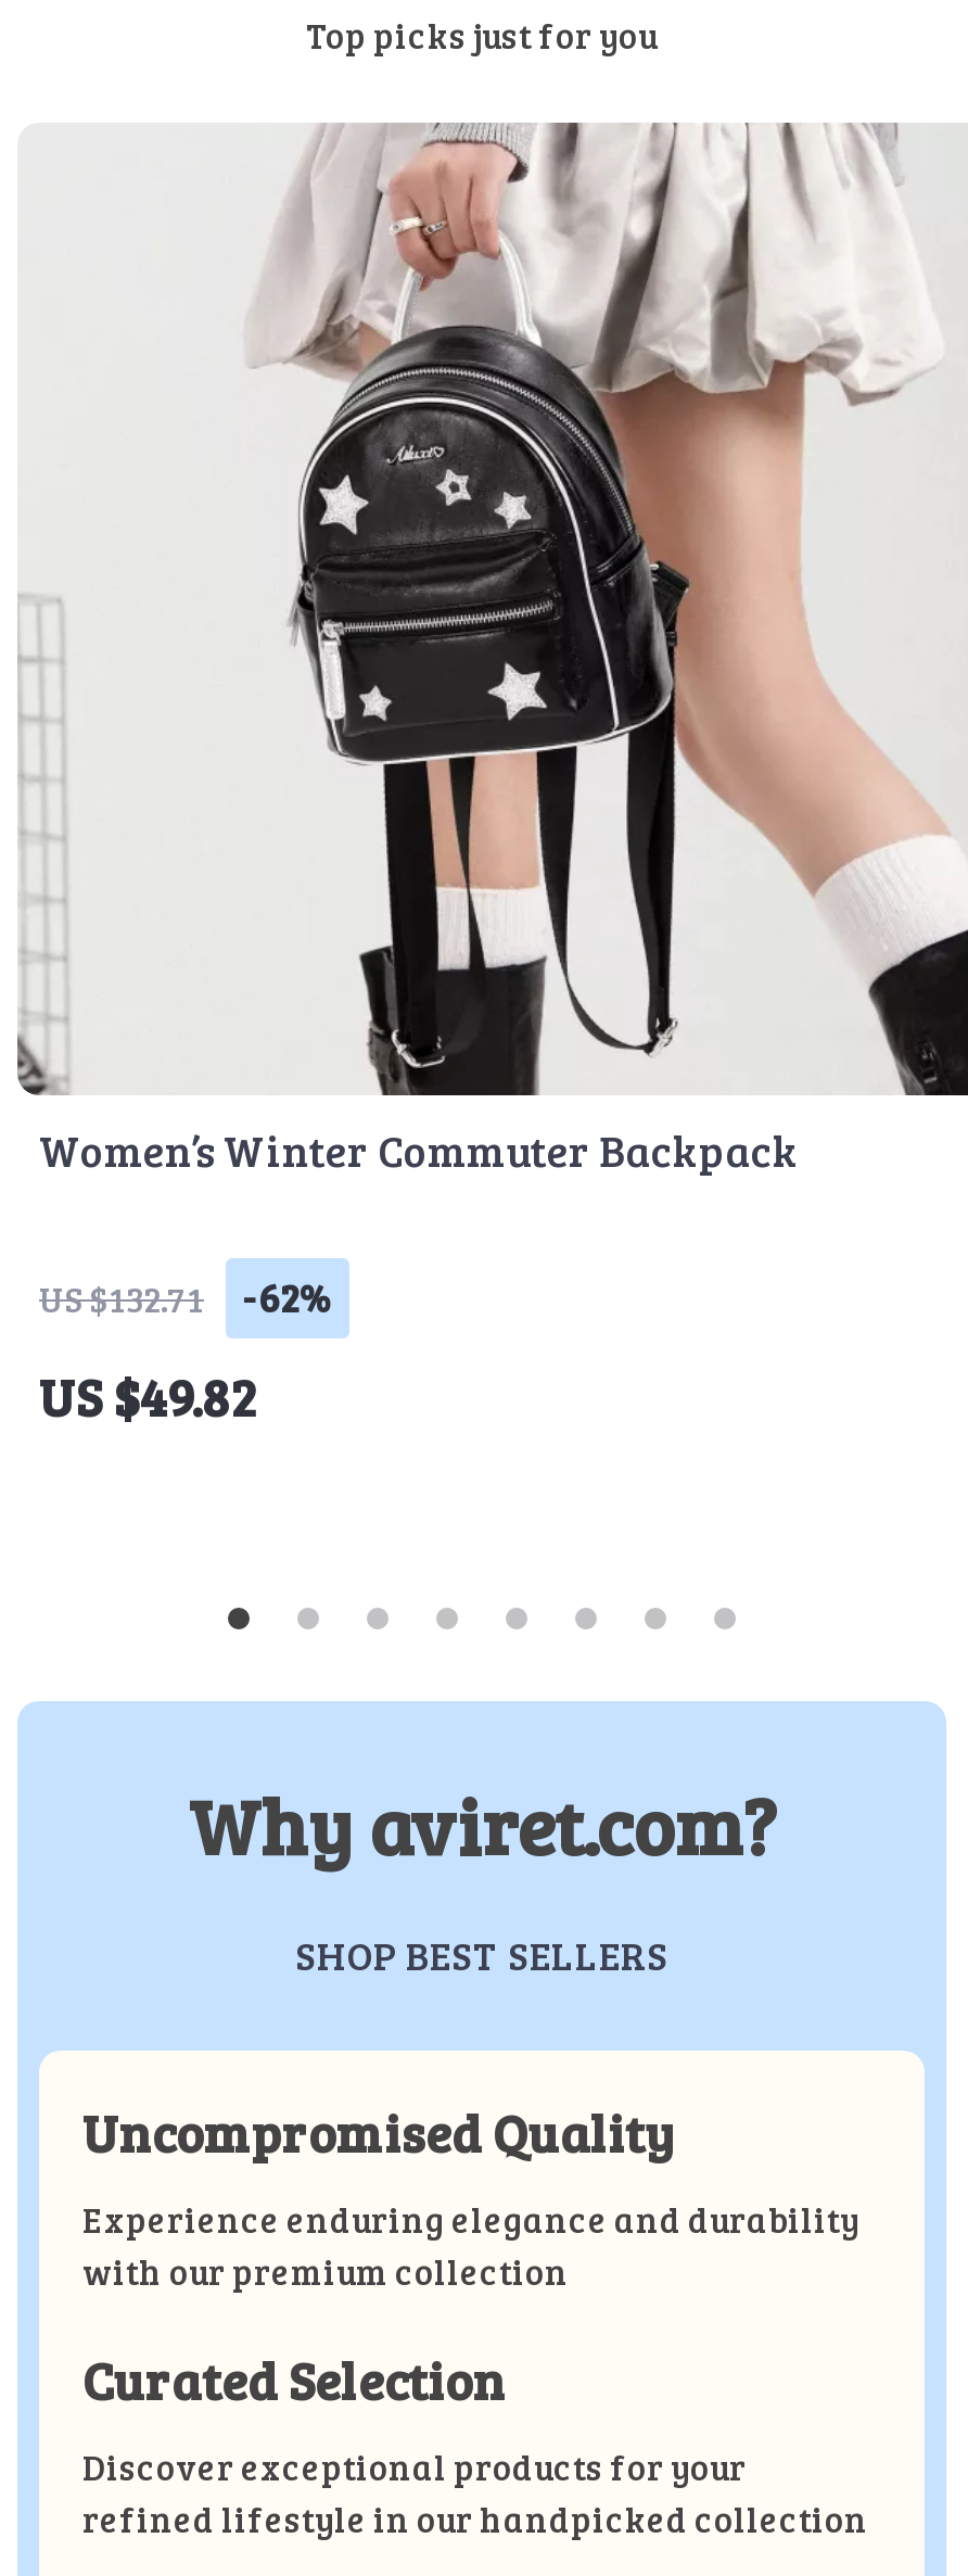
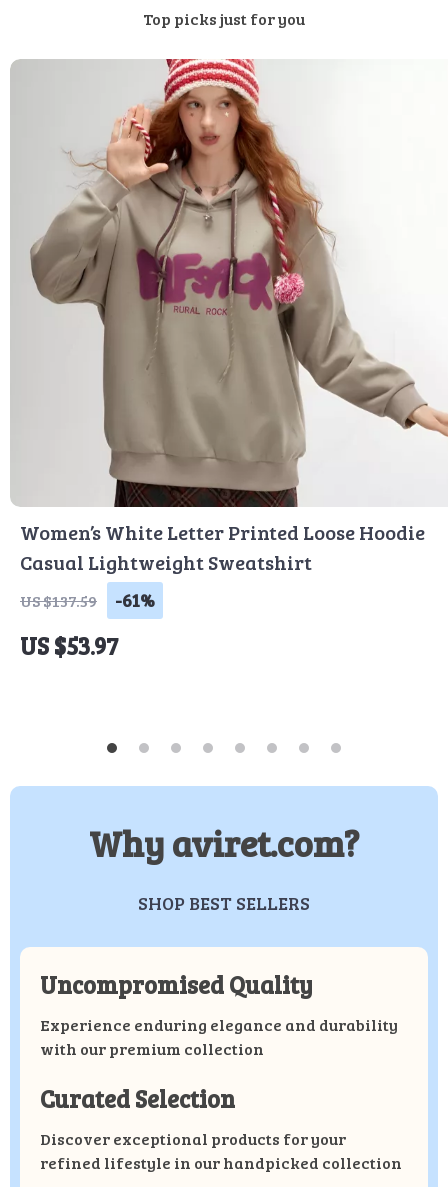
[17,120,961,1180] [image] | Women’s Winter Commuter Backpack -> [11,58,445,576] [image] | Women’s White Letter Printed Loose Hoodie | Casual Lightweight Sweatshirt
[39,1271,332,1323] US $132.71 | -62% -> [20,588,155,612] US $137.59 | -61%
[39,1360,254,1432] US $49.82 -> [20,629,118,662] US $53.97

